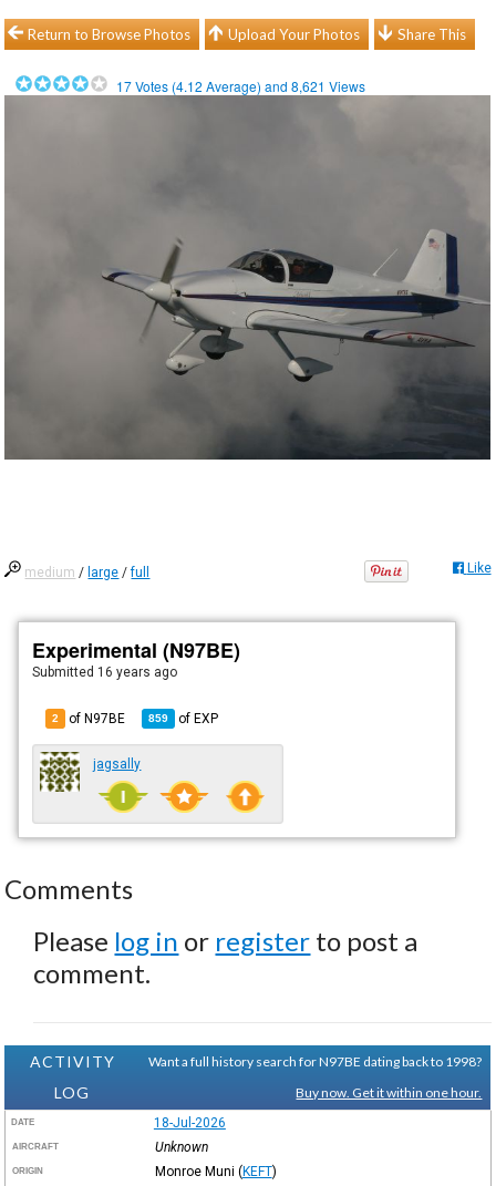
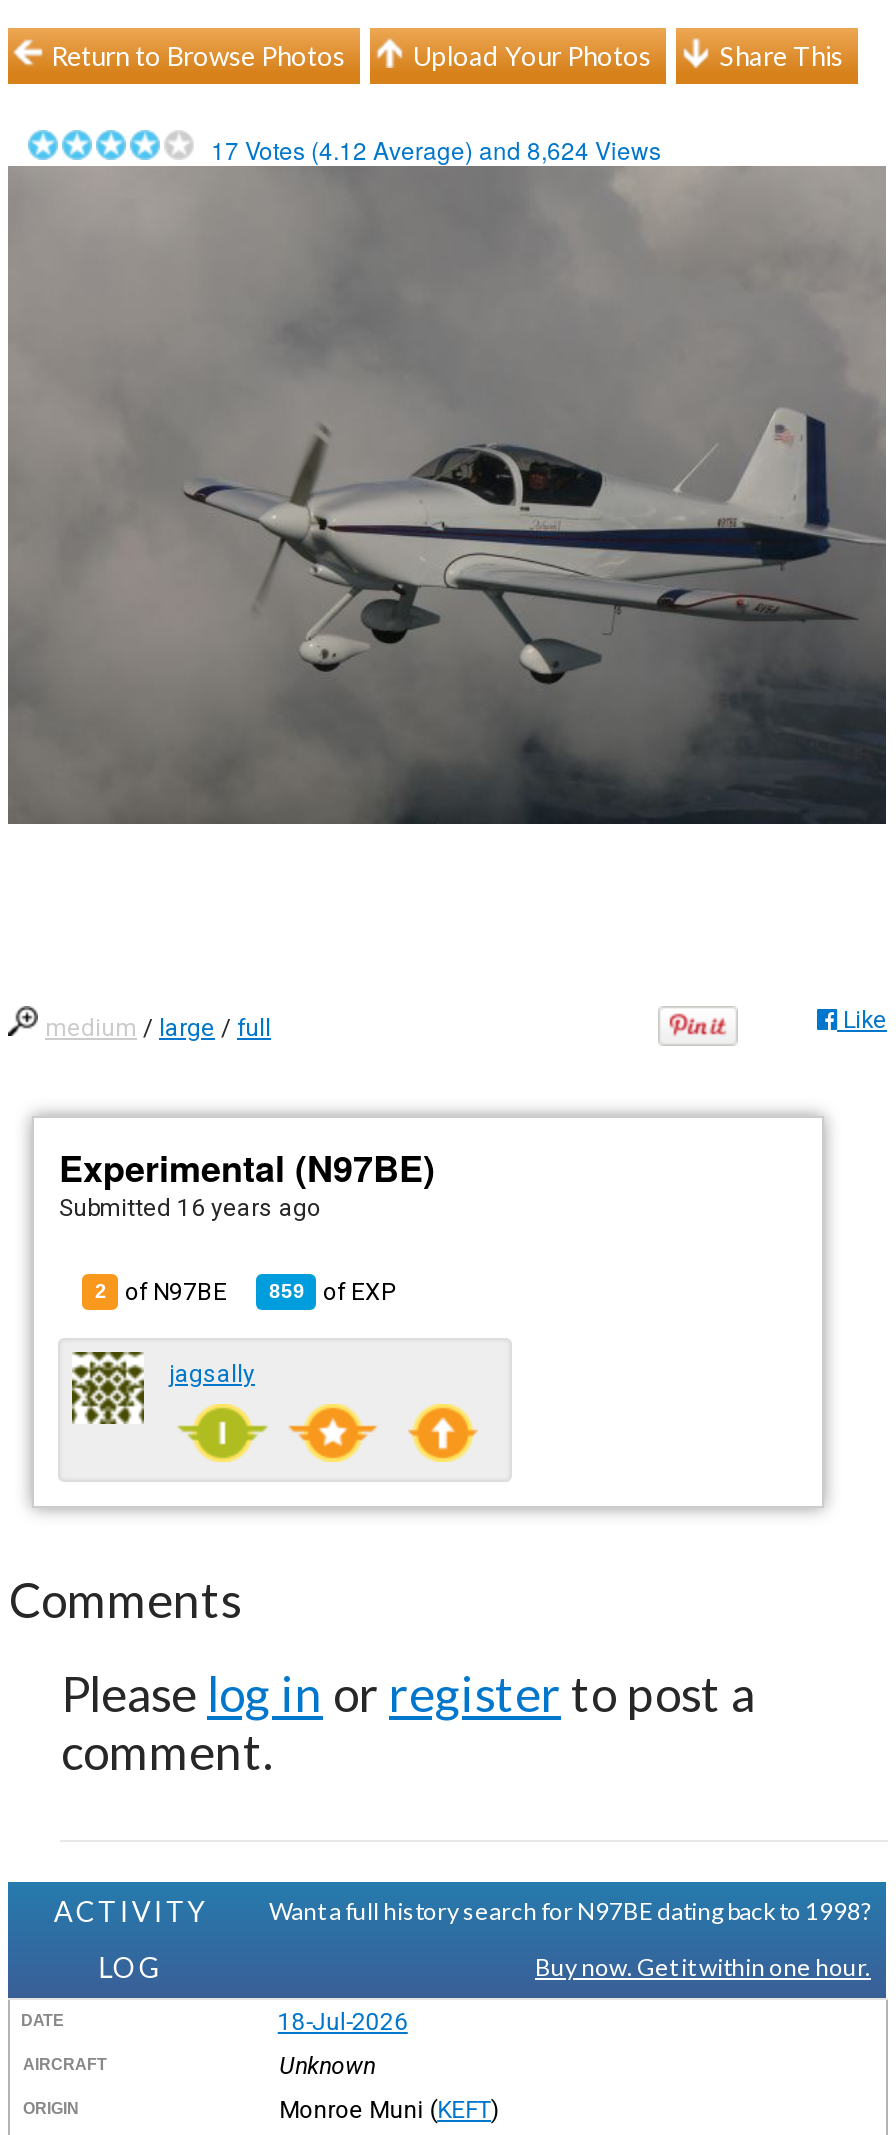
[117,76,373,95] 17 Votes (4.12 Average) and 8,621 Views -> [211,132,673,166] 17 Votes (4.12 Average) and 8,624 Views

